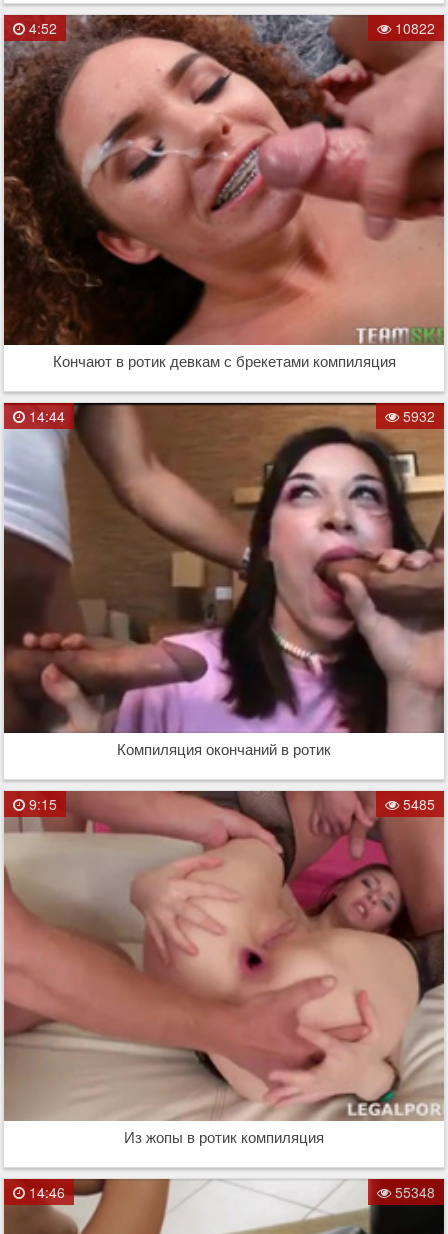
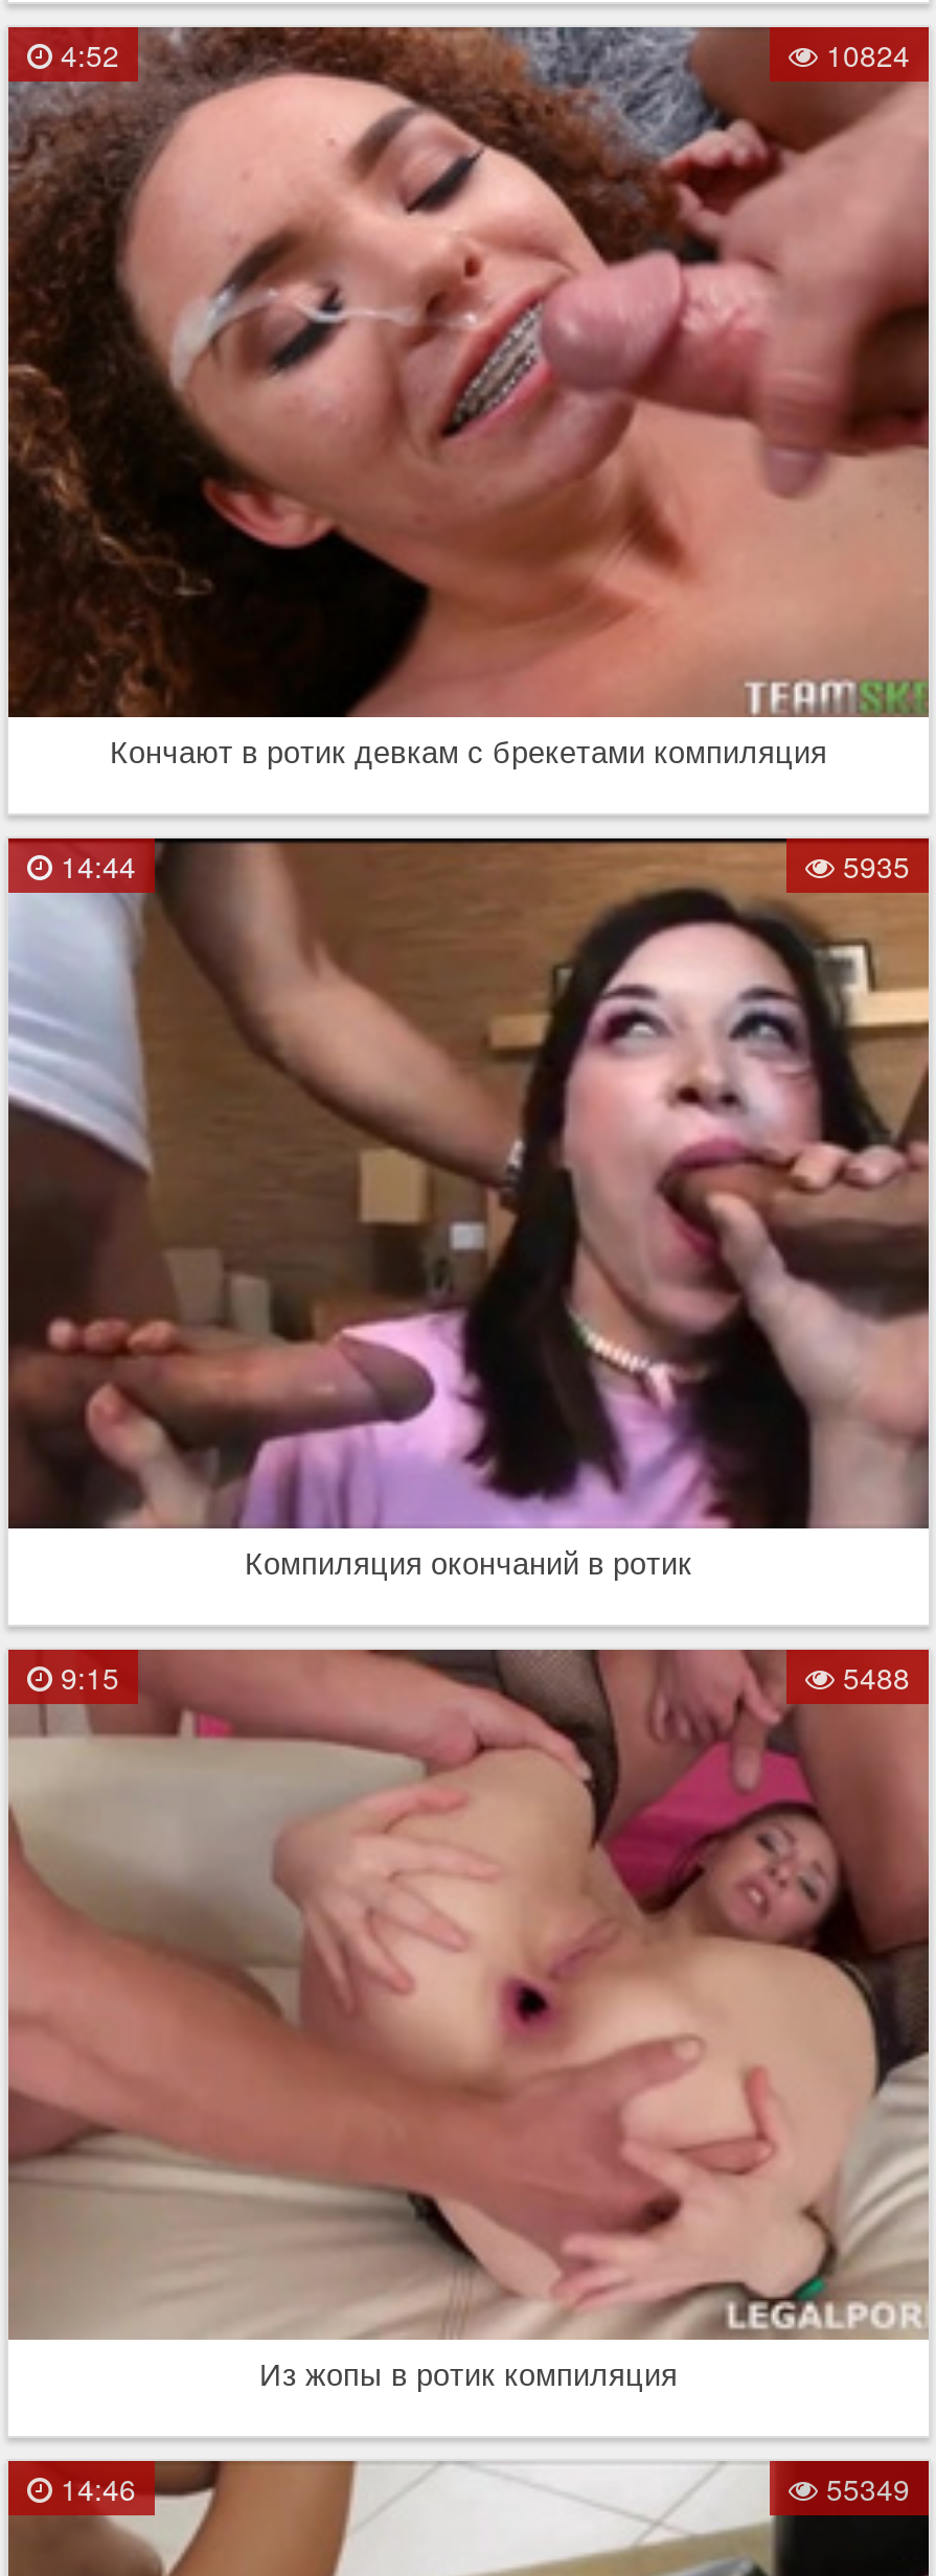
[391,18,435,38] 10822 -> [818,33,910,75] 10824
[399,406,435,426] 5932 -> [835,845,910,887] 5935
[399,794,435,814] 5485 -> [835,1656,910,1698] 5488
[391,1182,435,1202] 55348 -> [818,2467,910,2509] 55349

